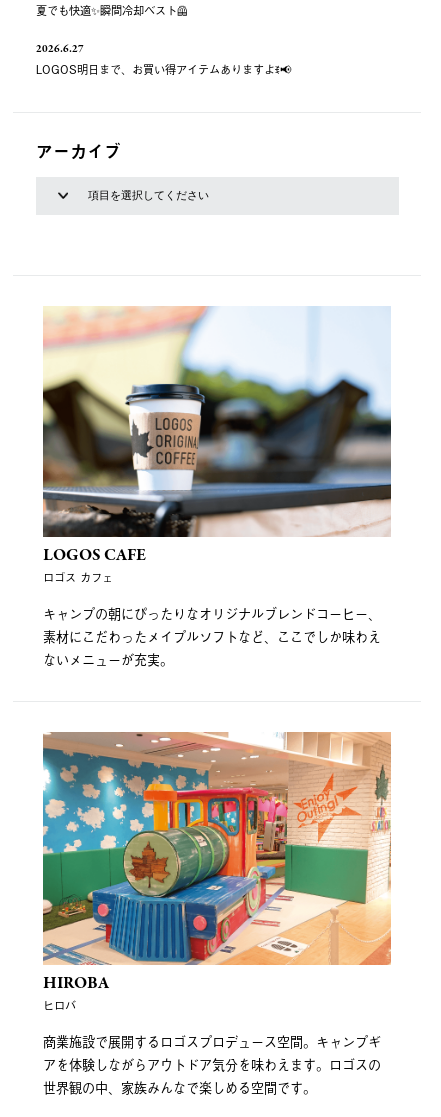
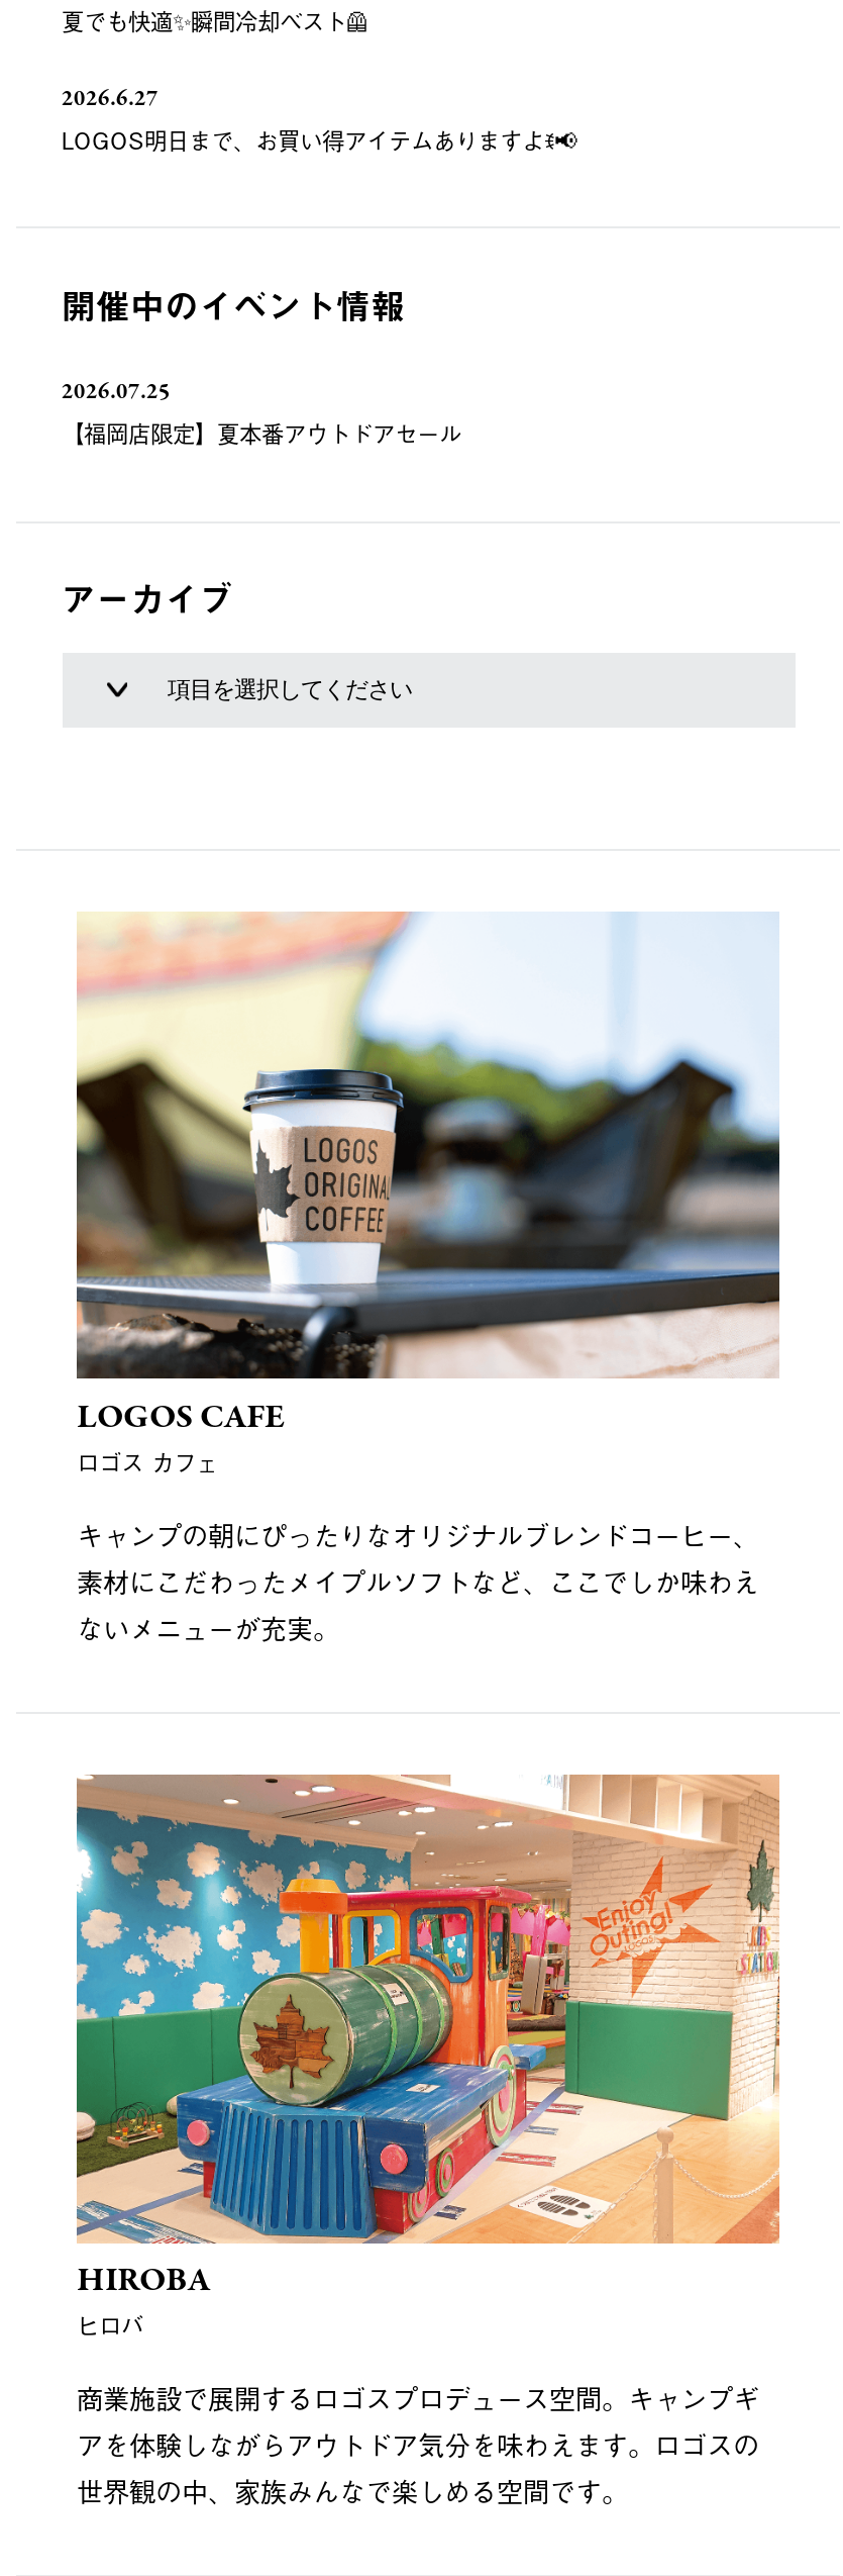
none -> [62,279,461,449] 開催中のイベント情報 | 2026.07.25 | 【福岡店限定】夏本番アウトドアセール

